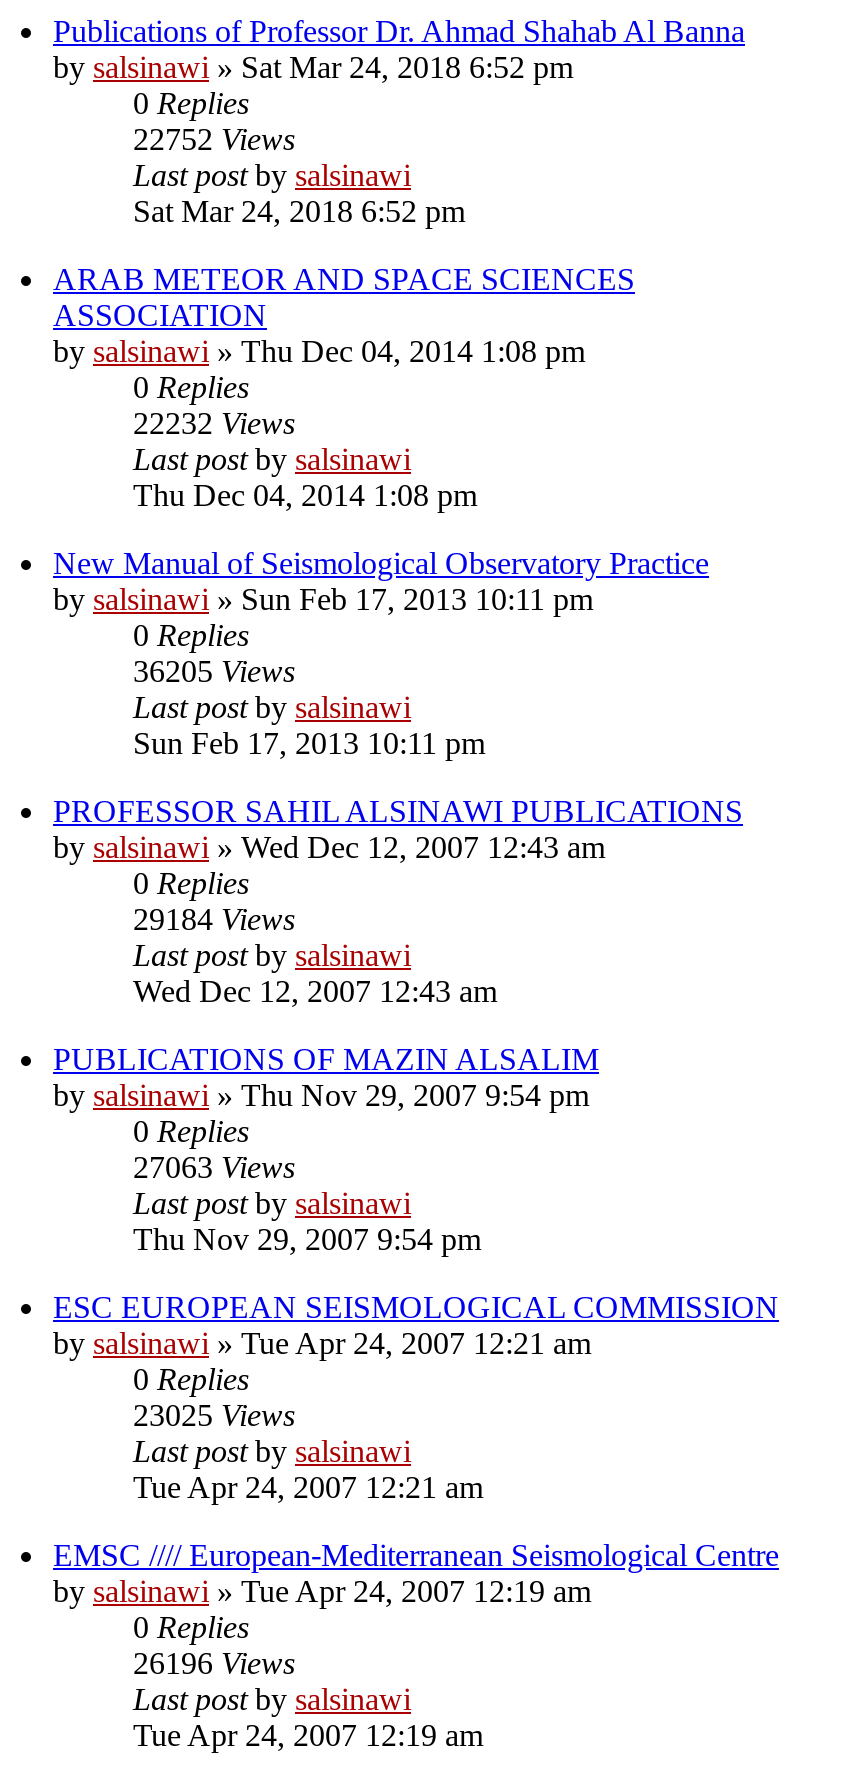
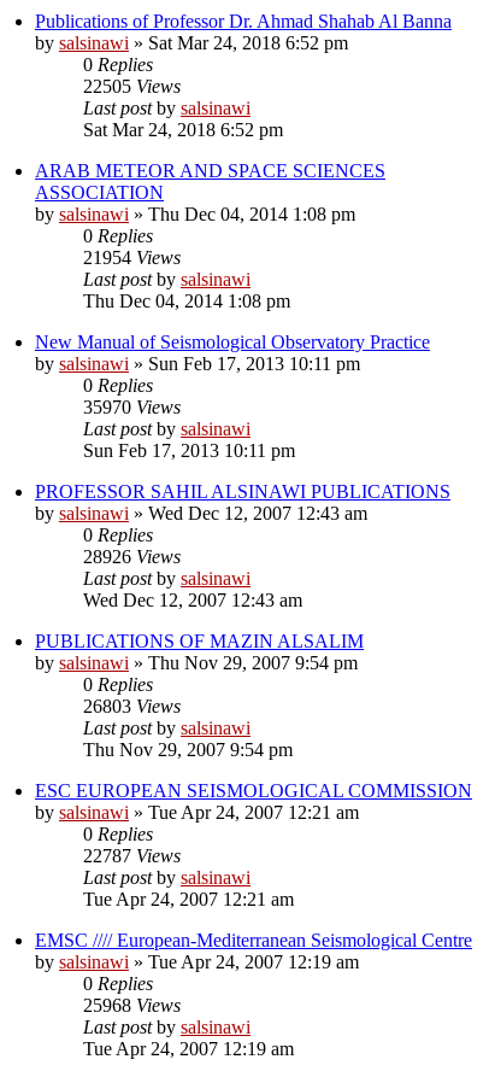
[133,122,295,156] 22752 Views -> [83,76,181,96] 22505 Views
[133,406,295,440] 22232 Views -> [83,247,181,268] 21954 Views
[133,654,295,688] 36205 Views -> [83,397,181,417] 35970 Views
[133,902,295,936] 29184 Views -> [83,546,181,567] 28926 Views
[133,1150,295,1184] 27063 Views -> [83,696,181,716] 26803 Views
[133,1398,295,1432] 23025 Views -> [83,845,181,866] 22787 Views
[133,1646,295,1680] 26196 Views -> [83,995,181,1015] 25968 Views

